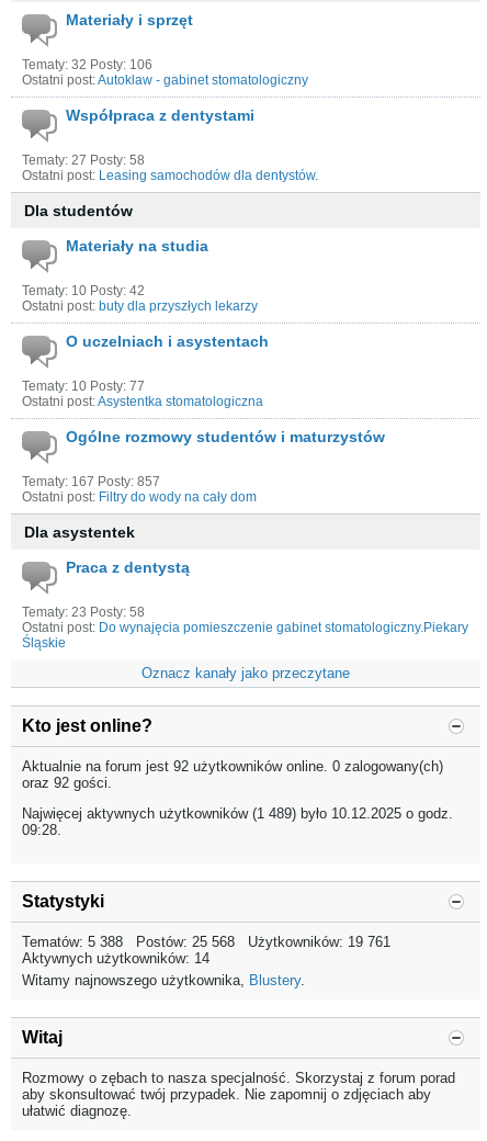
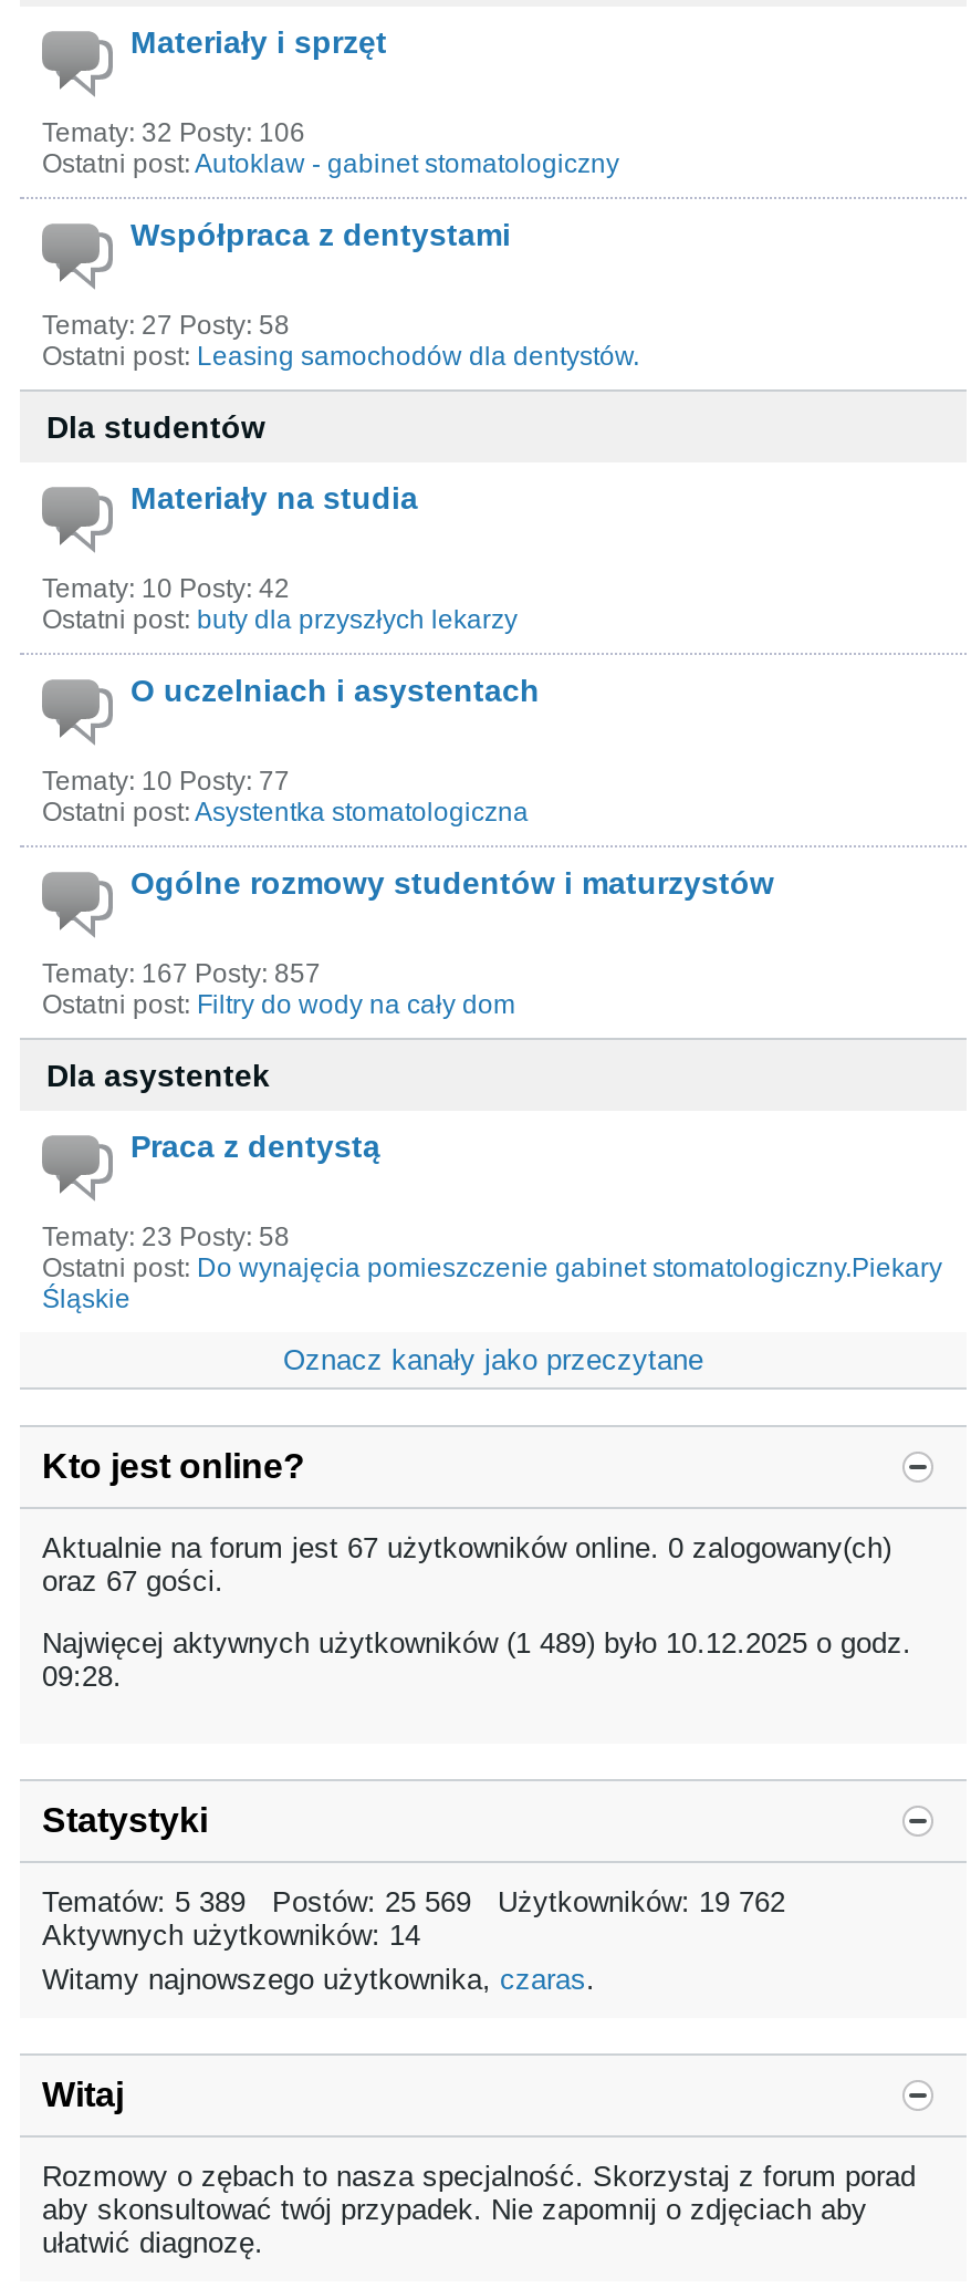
[22,758,443,775] Aktualnie na forum jest 92 użytkowników online. 0 zalogowany(ch) -> [42,1531,891,1564] Aktualnie na forum jest 67 użytkowników online. 0 zalogowany(ch)
[22,775,112,791] oraz 92 gości. -> [42,1564,223,1598] oraz 67 gości.
[22,934,399,950] Tematów: 5 388 Postów: 25 568 Użytkowników: 19 761 -> [42,1885,803,1918] Tematów: 5 389 Postów: 25 569 Użytkowników: 19 762
[22,972,305,989] Witamy najnowszego użytkownika, Blustery. -> [42,1963,595,1996] Witamy najnowszego użytkownika, czaras.

